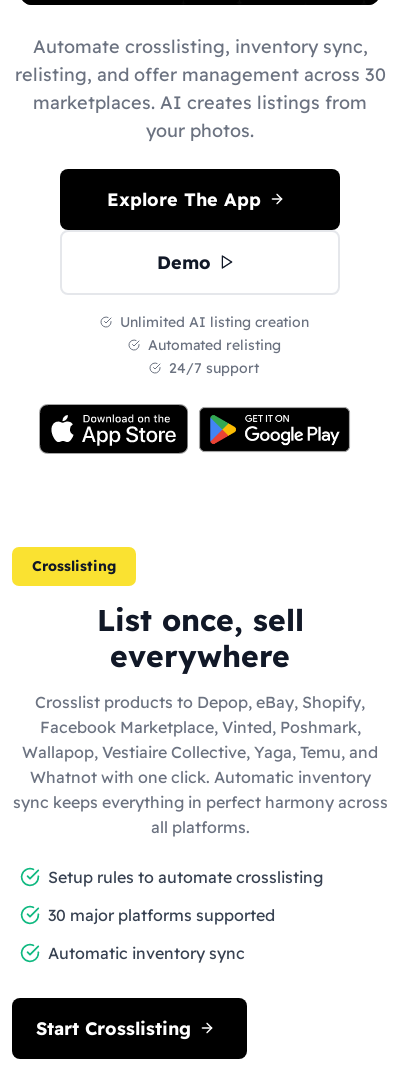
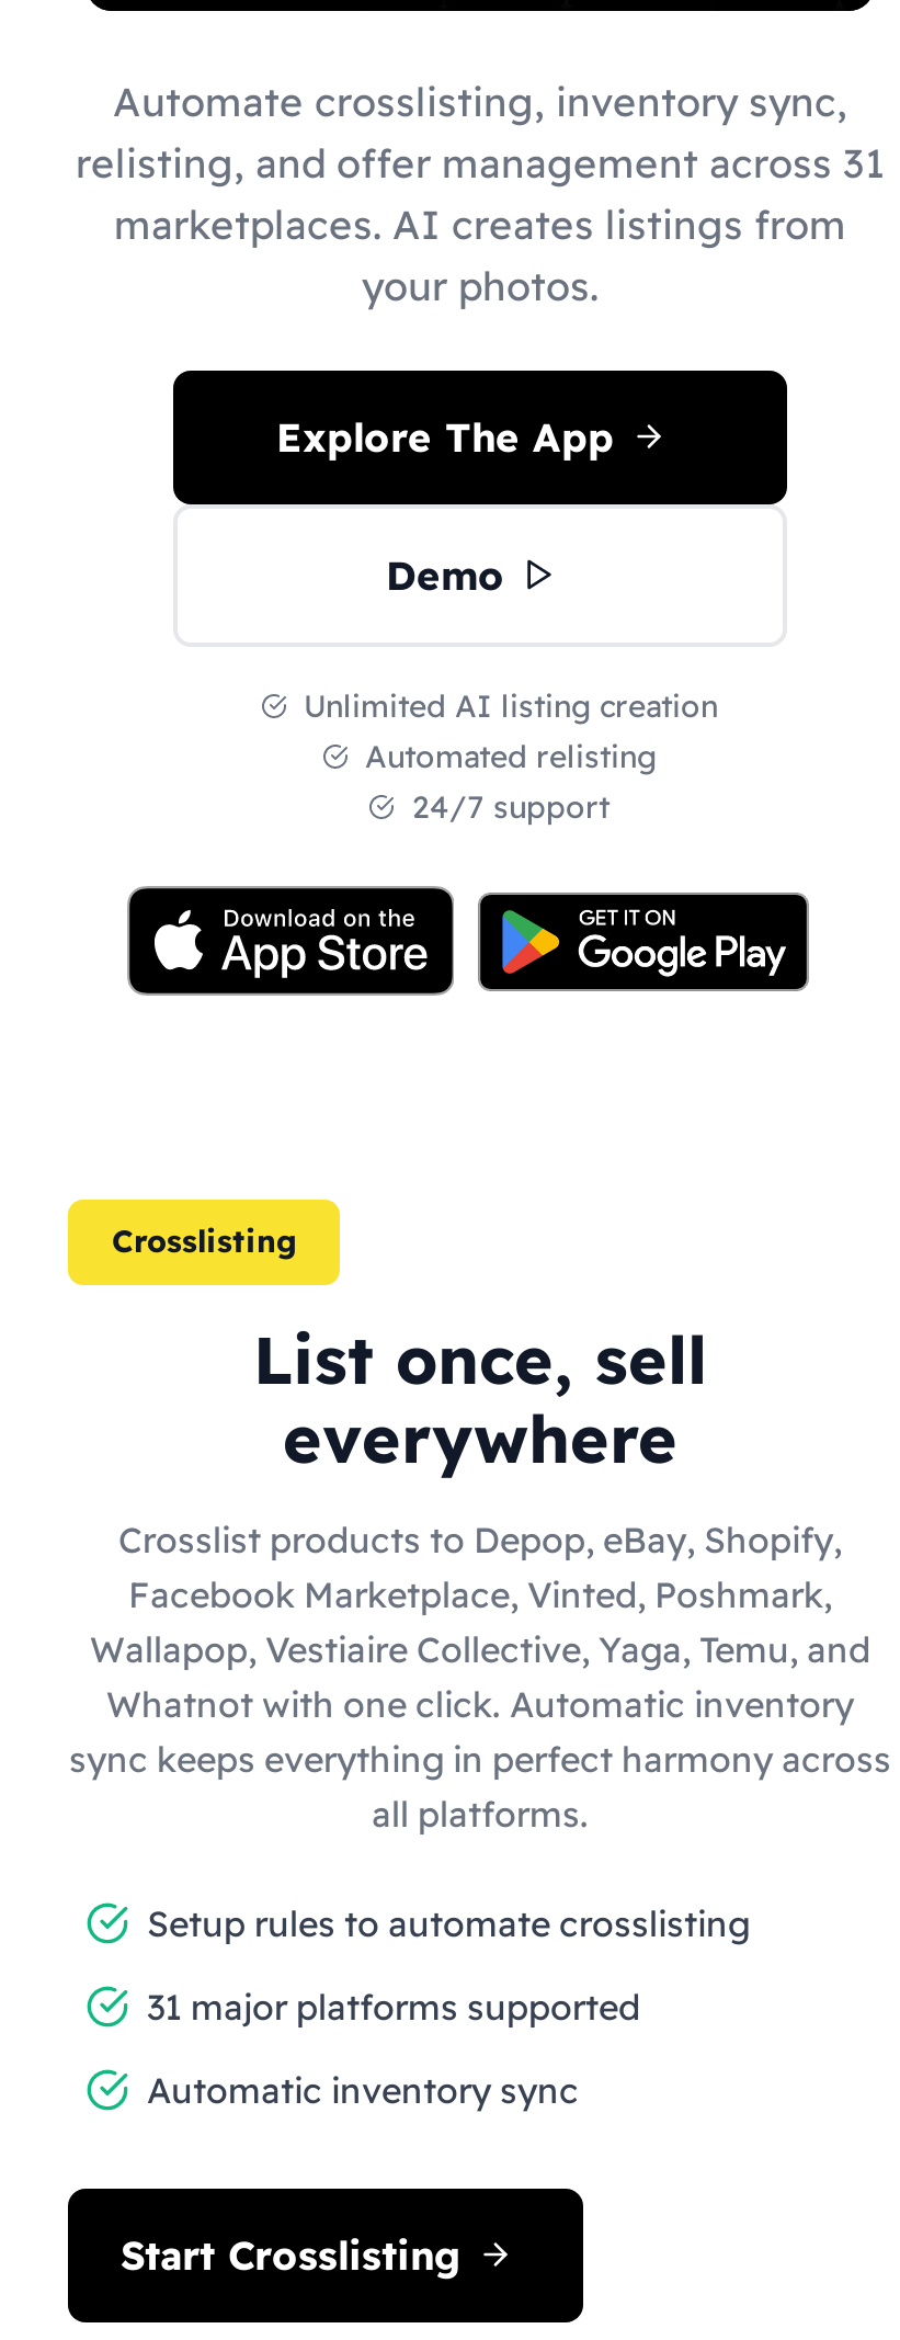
[14,62,385,85] relisting, and offer management across 30 -> [76,137,885,188] relisting, and offer management across 31
[48,904,275,924] 30 major platforms supported -> [147,1984,640,2027] 31 major platforms supported

